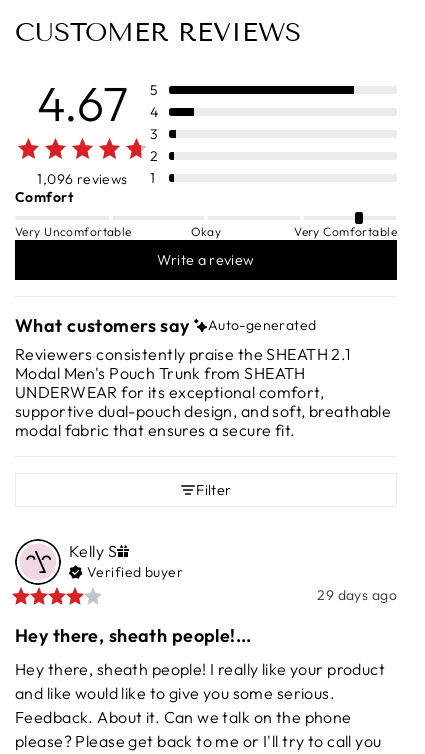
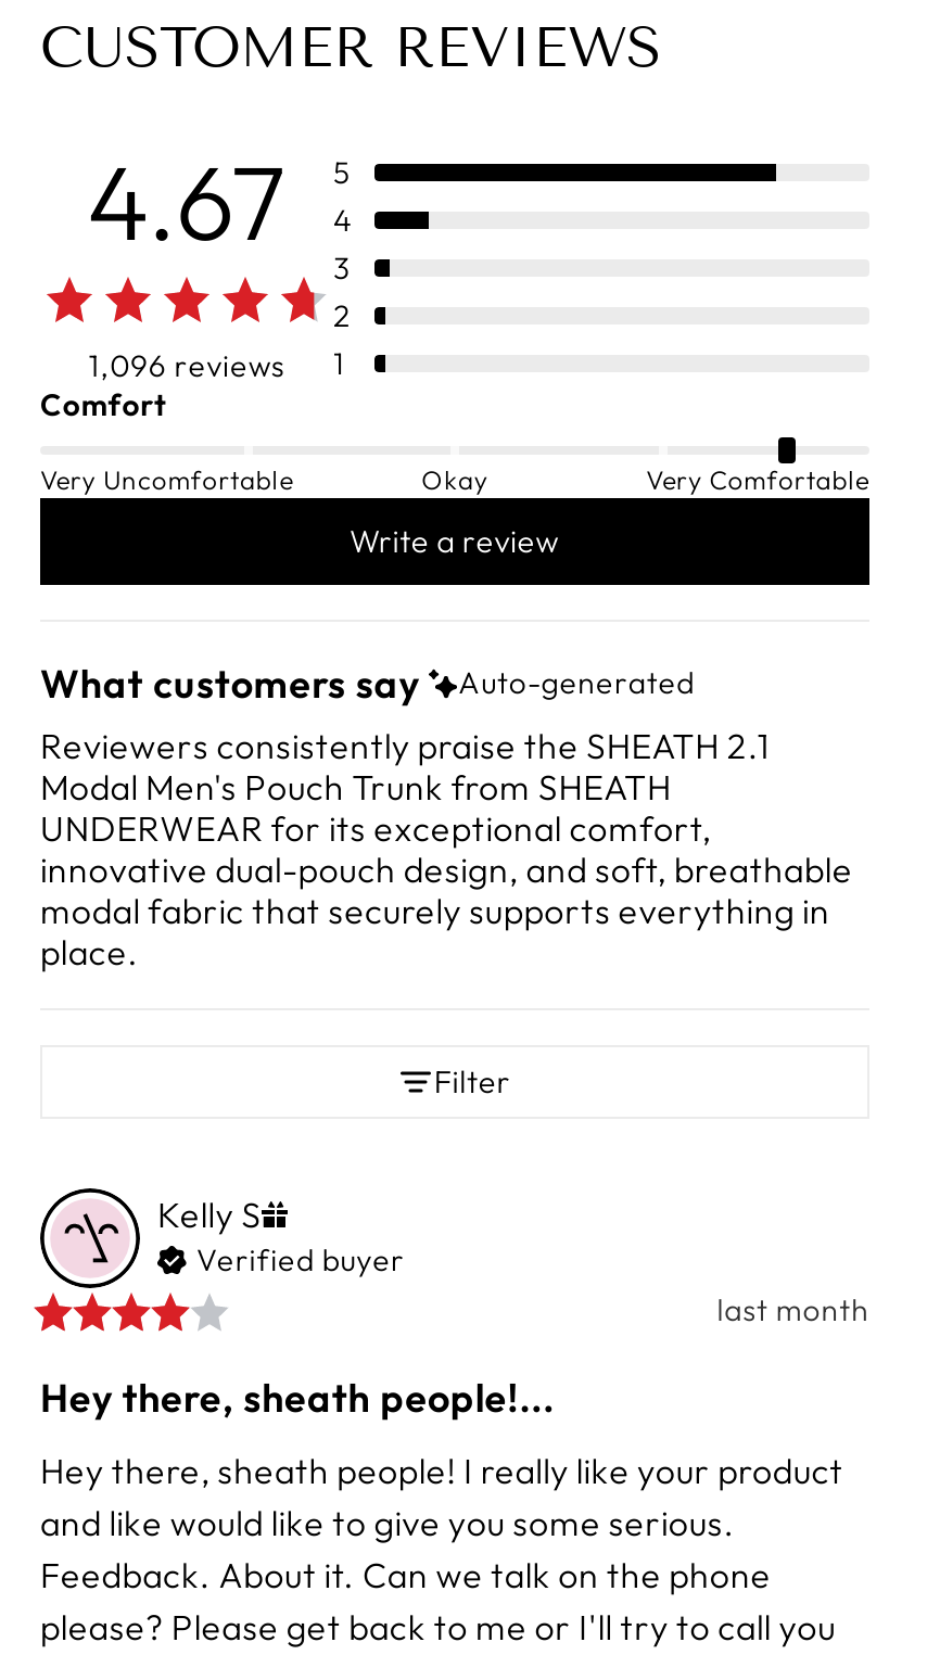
[15,401,391,440] supportive dual-pouch design, and soft, breathable | modal fabric that ensures a secure fit. -> [40,848,853,974] innovative dual-pouch design, and soft, breathable | modal fabric that securely supports everything in | place.
[317,586,397,604] 29 days ago -> [717,1291,869,1330] last month

